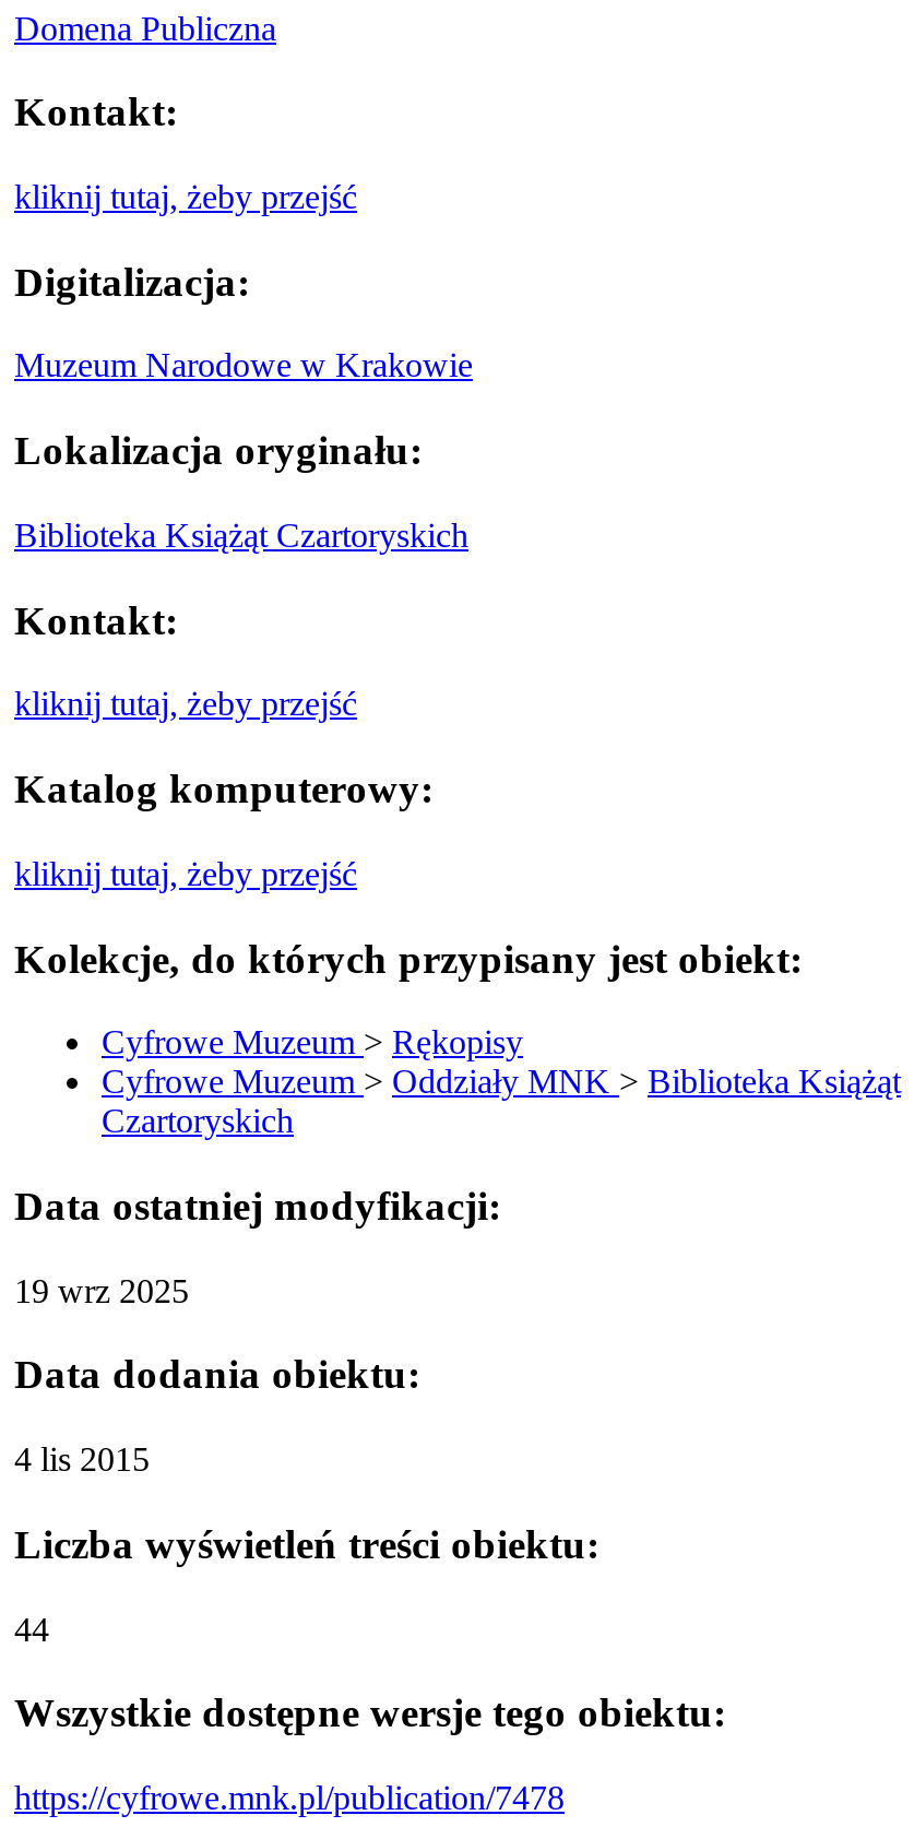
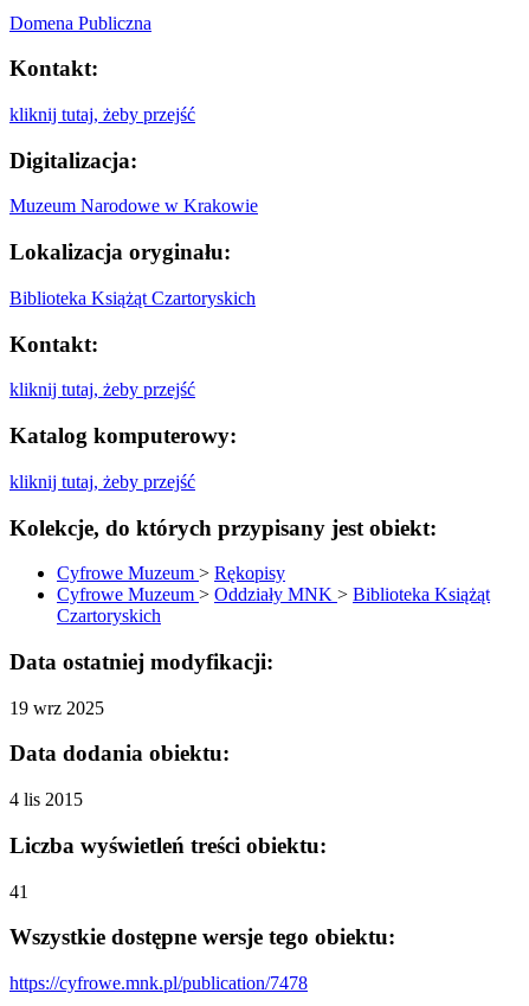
[14,1610,49,1647] 44 -> [9,881,28,901] 41

